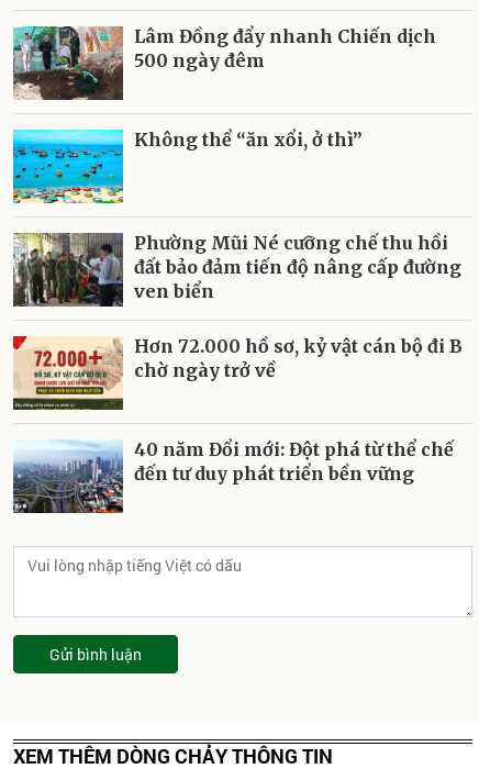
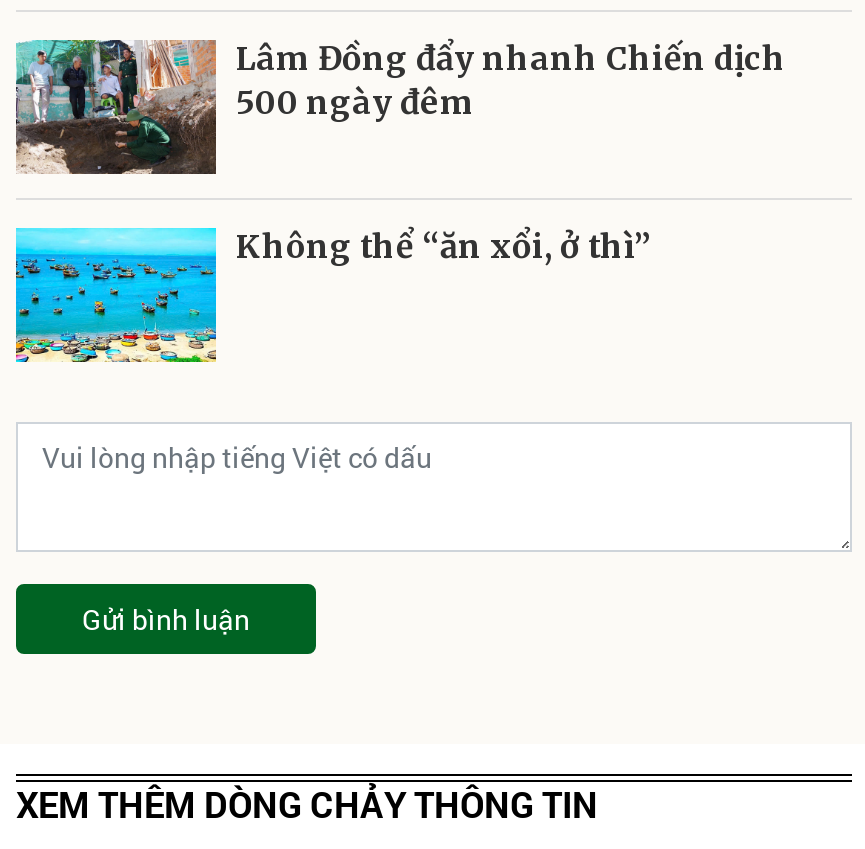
[12,232,463,381] [image] | Phường Mũi Né cưỡng chế thu hồi | đất bảo đảm tiến độ nâng cấp đường | ven biển | Hơn 72.000 hồ sơ, kỷ vật cán bộ đi B | chờ ngày trở về -> none
[12,335,454,484] [image] | 40 năm Đổi mới: Đột phá từ thể chế | đến tư duy phát triển bền vững -> none
[12,439,124,514] [image] -> none

